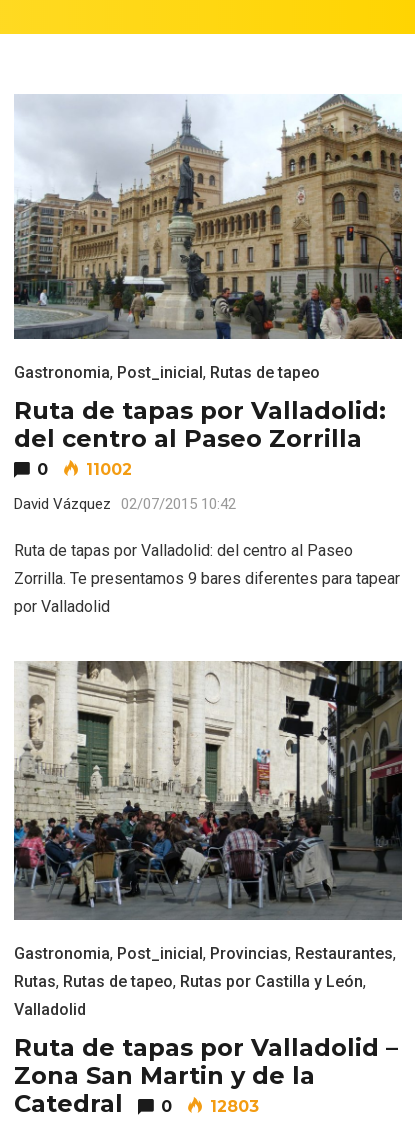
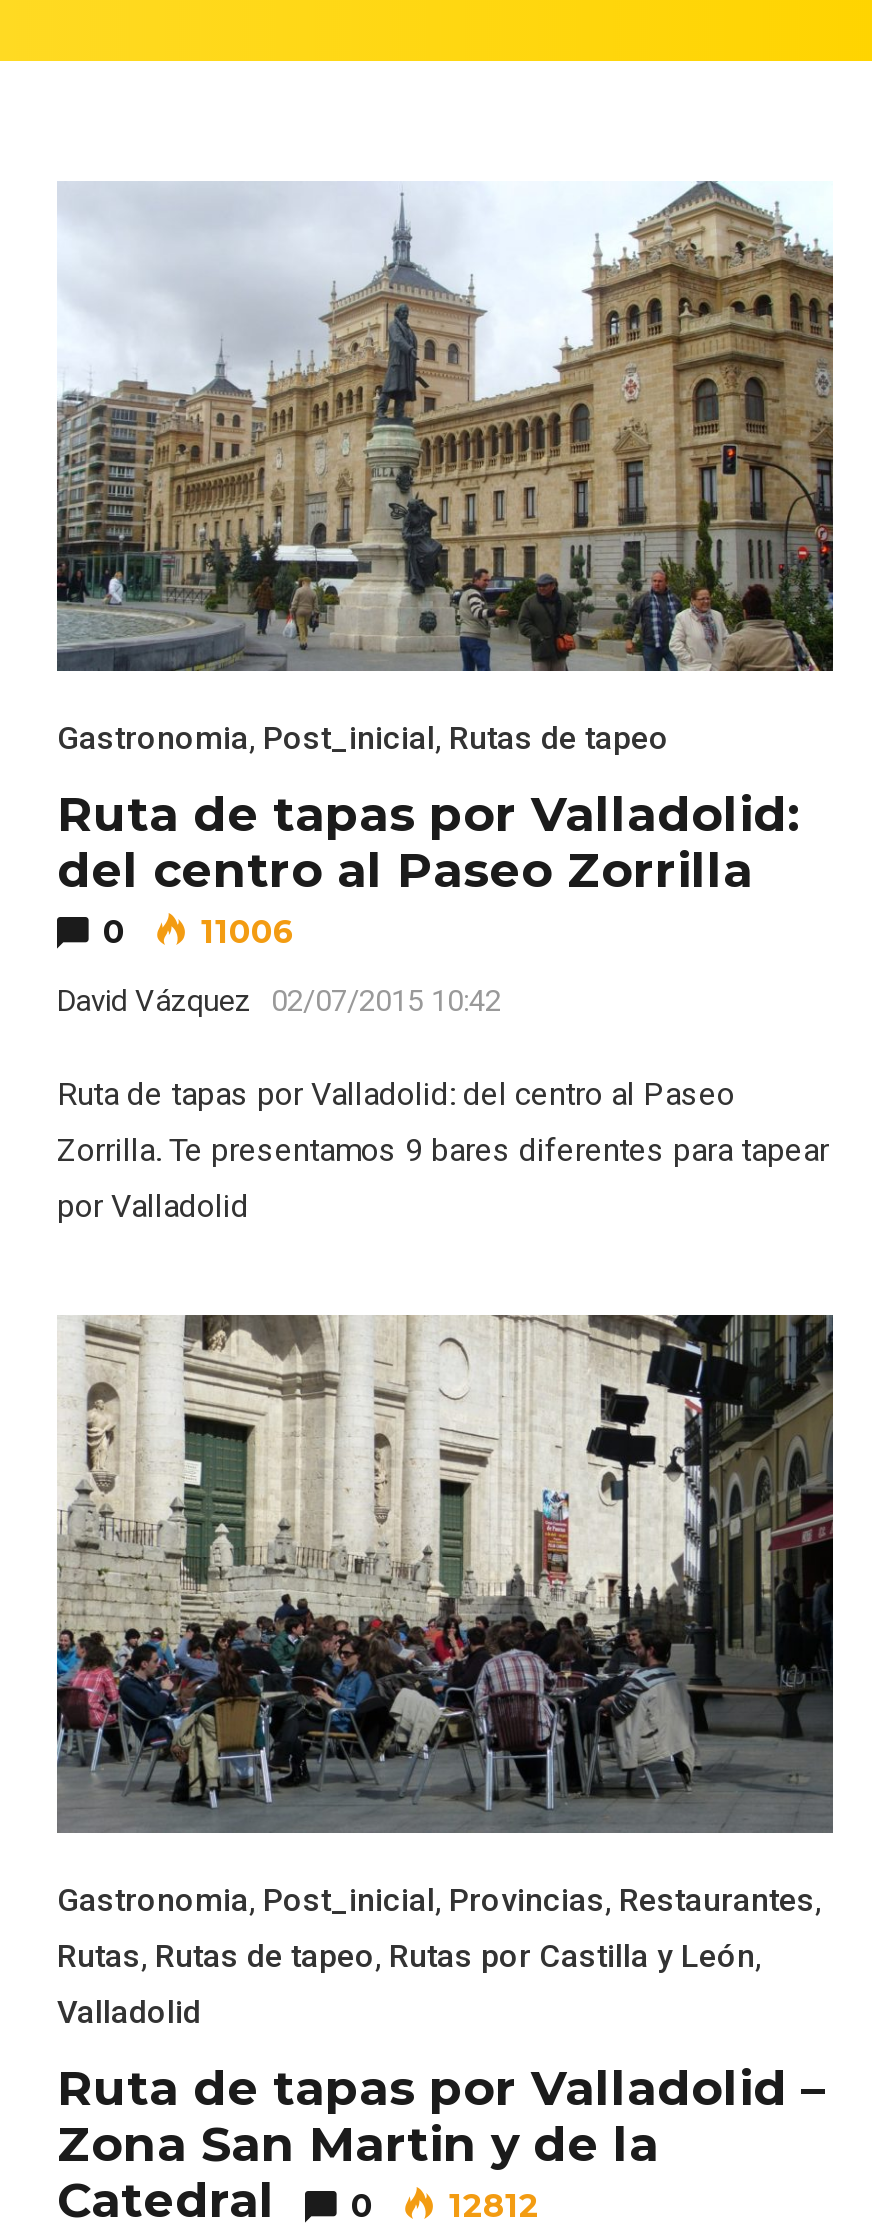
[37,460,132,479] 0 11002 -> [103,912,295,950] 0 11006
[14,1089,259,1118] Catedral 0 12803 -> [57,2171,539,2229] Catedral 0 12812

